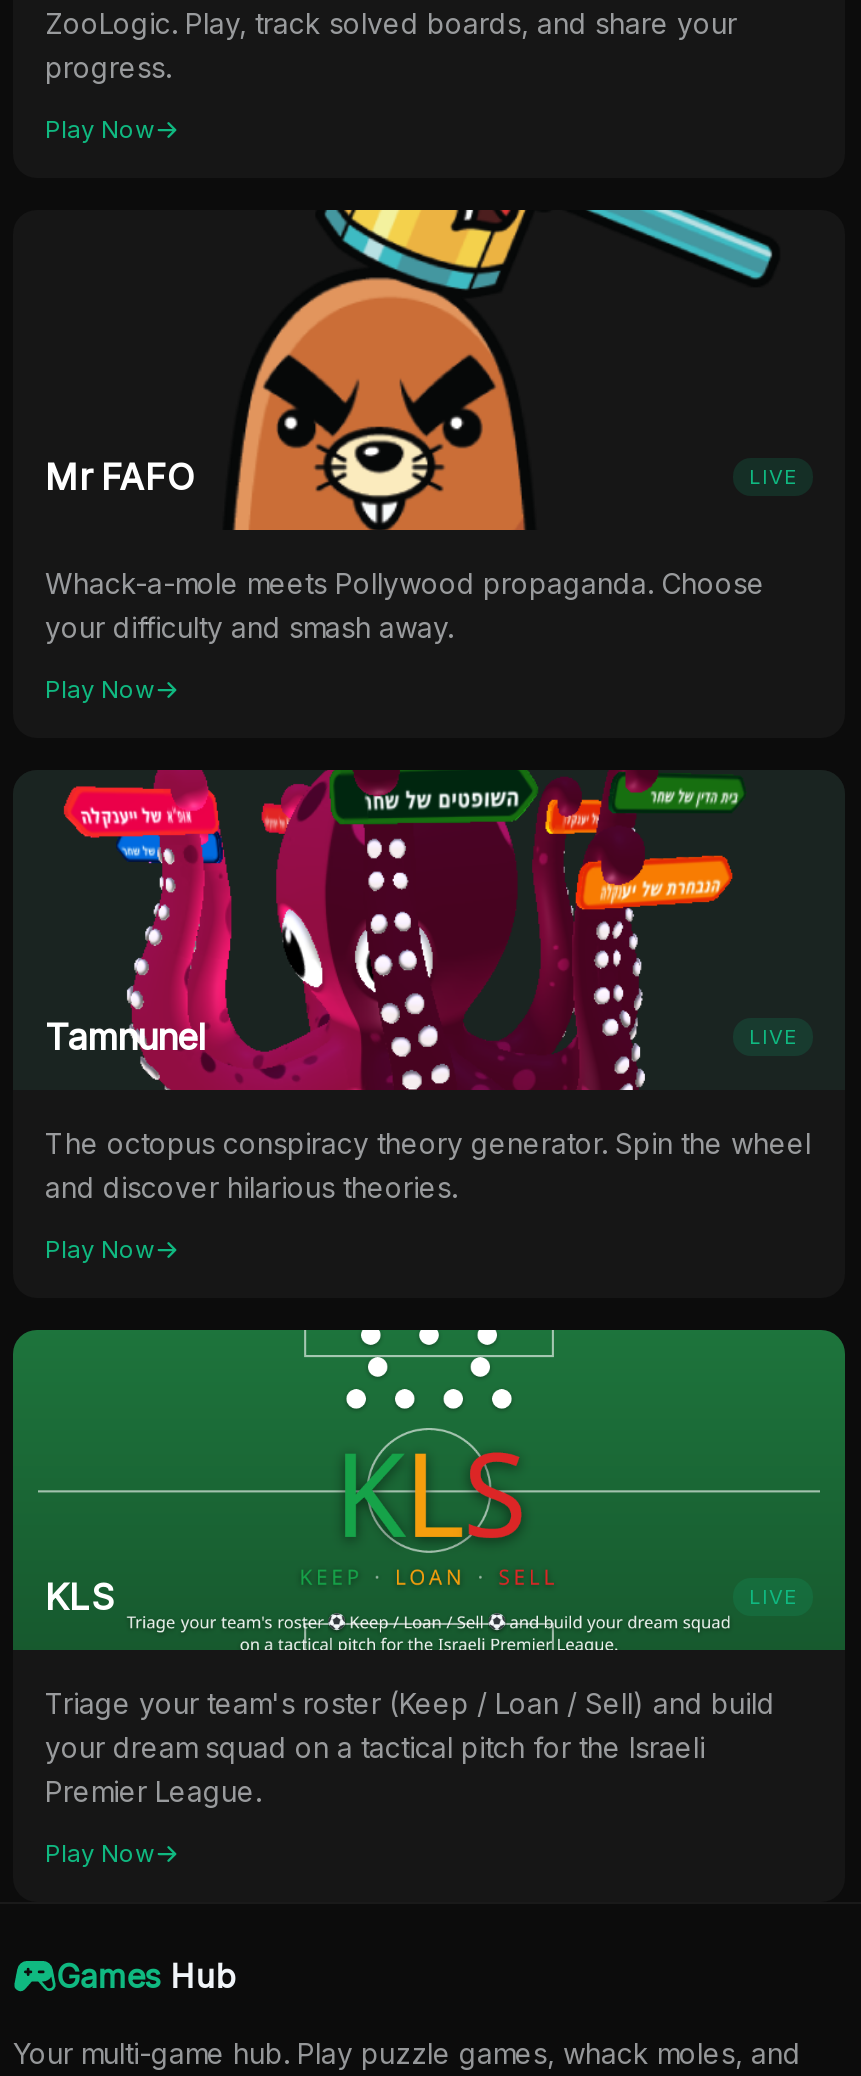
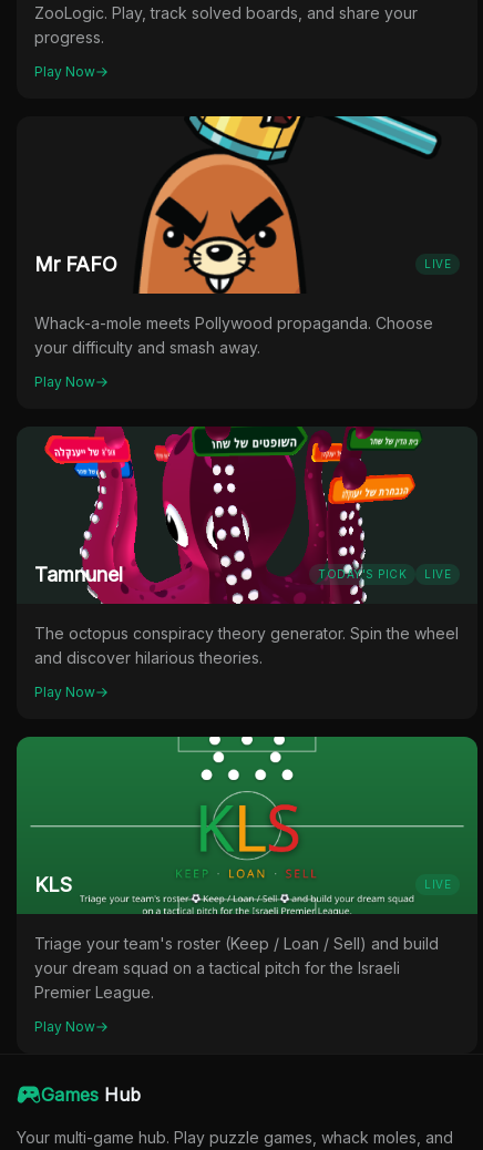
none -> [318,568,407,581] TODAY'S PICK

